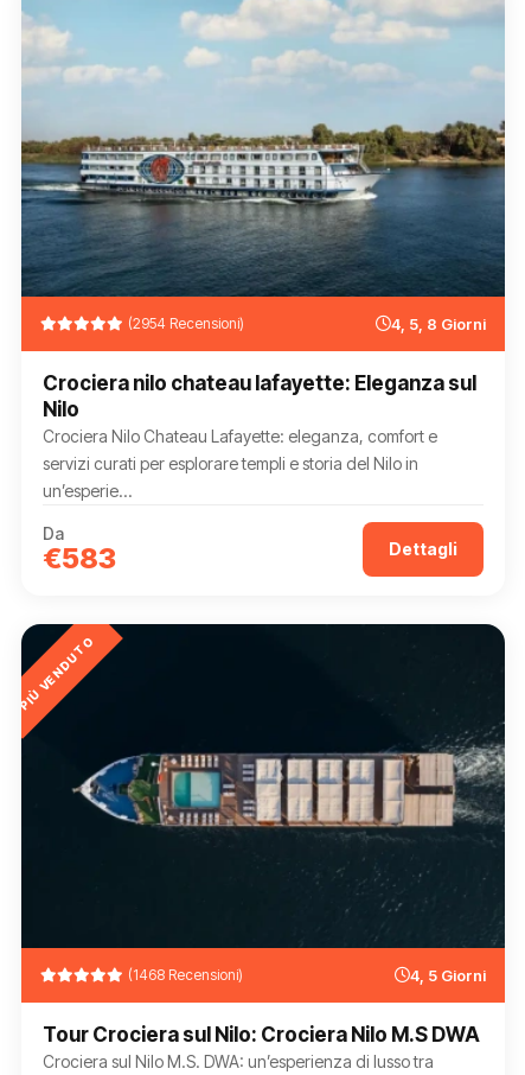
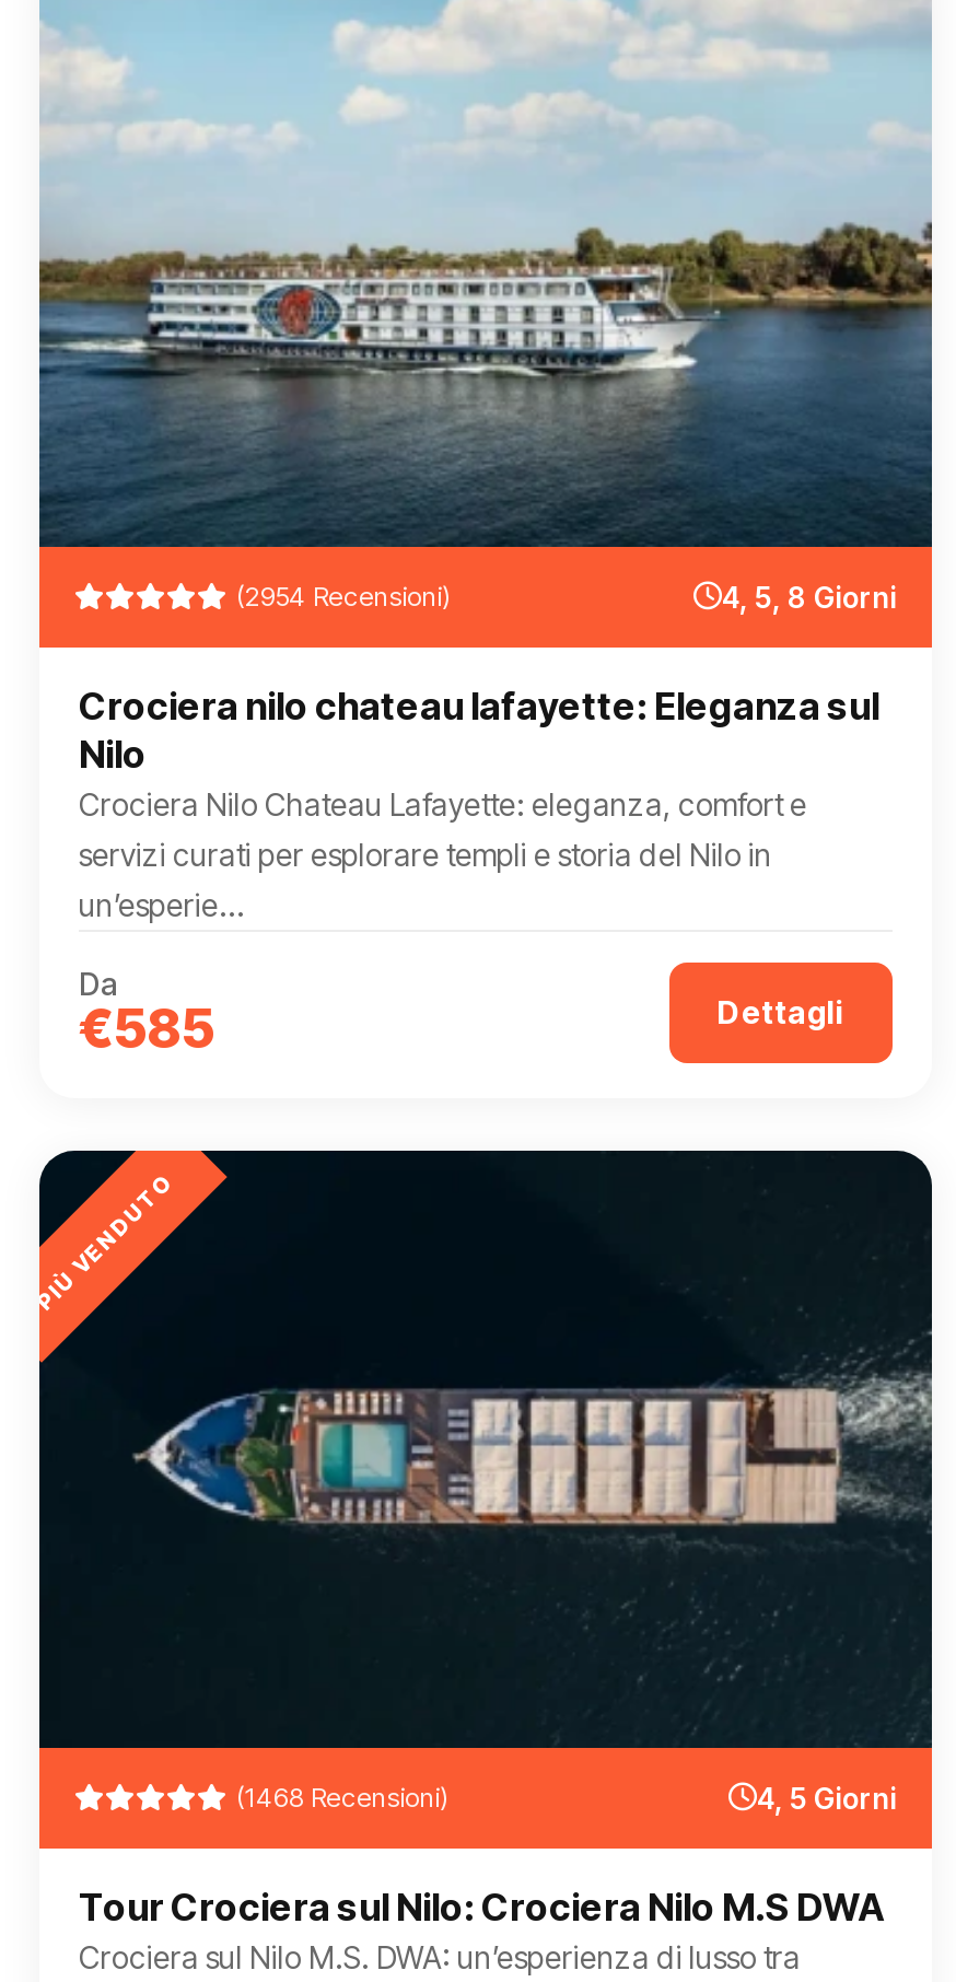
[43,540,116,575] €583 -> [79,996,214,1060] €585

